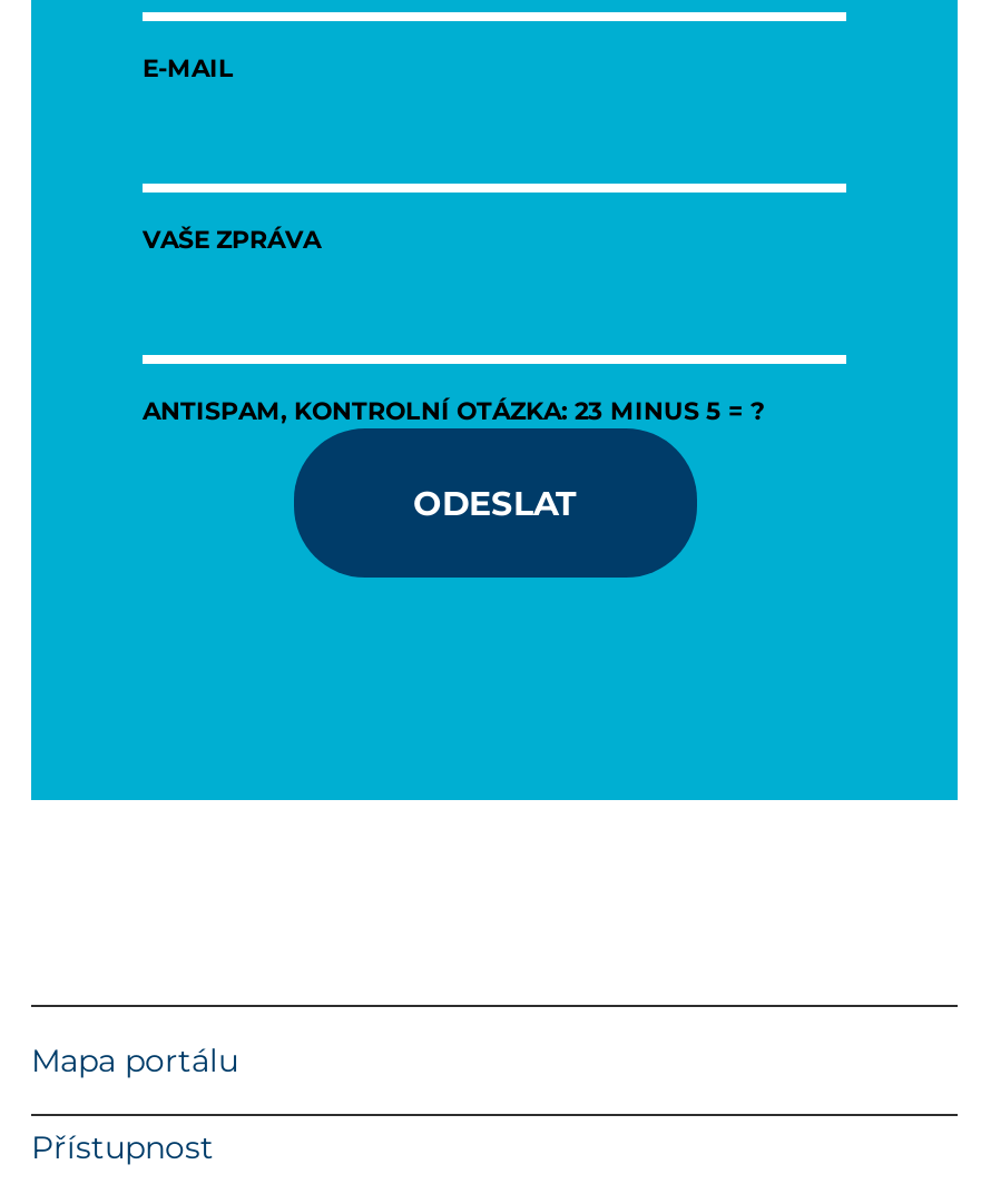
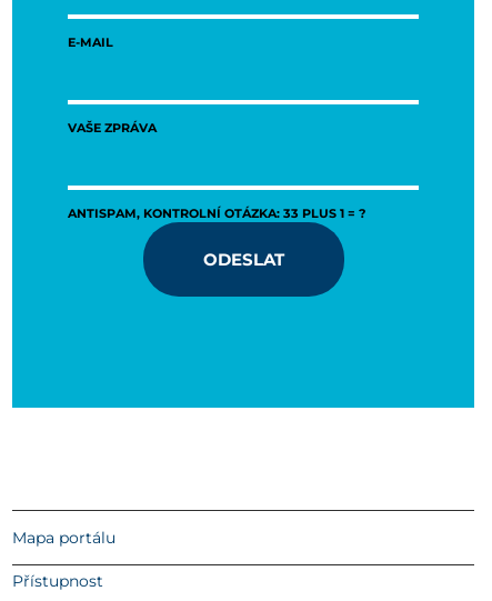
[143,392,764,426] ANTISPAM, KONTROLNÍ OTÁZKA: 23 MINUS 5 = ? -> [68,204,365,221] ANTISPAM, KONTROLNÍ OTÁZKA: 33 PLUS 1 = ?

